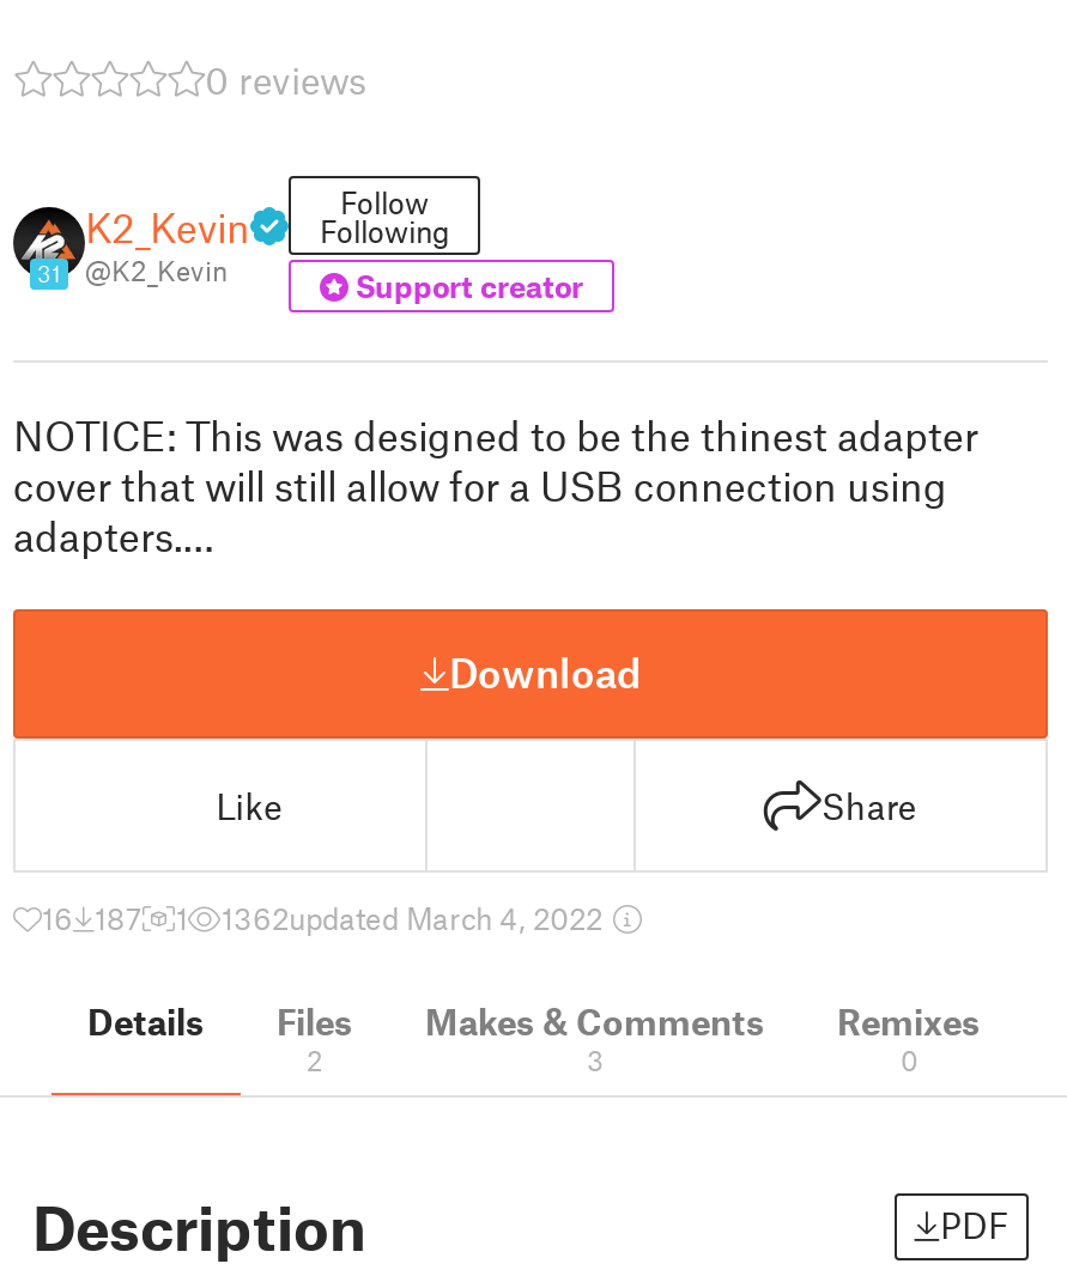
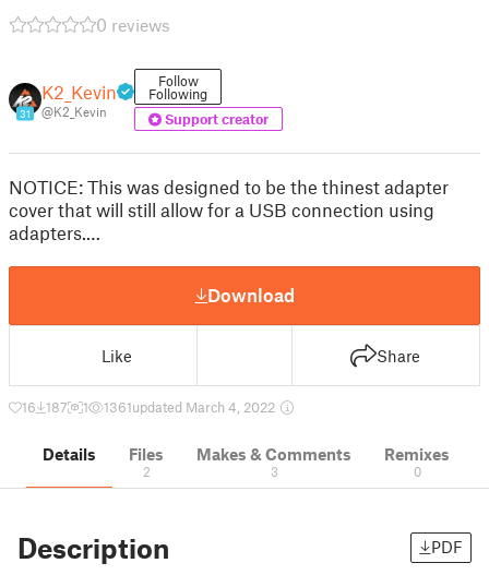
[222,898,610,937] 1362updated March 4, 2022 -> [104,398,278,415] 1361updated March 4, 2022

